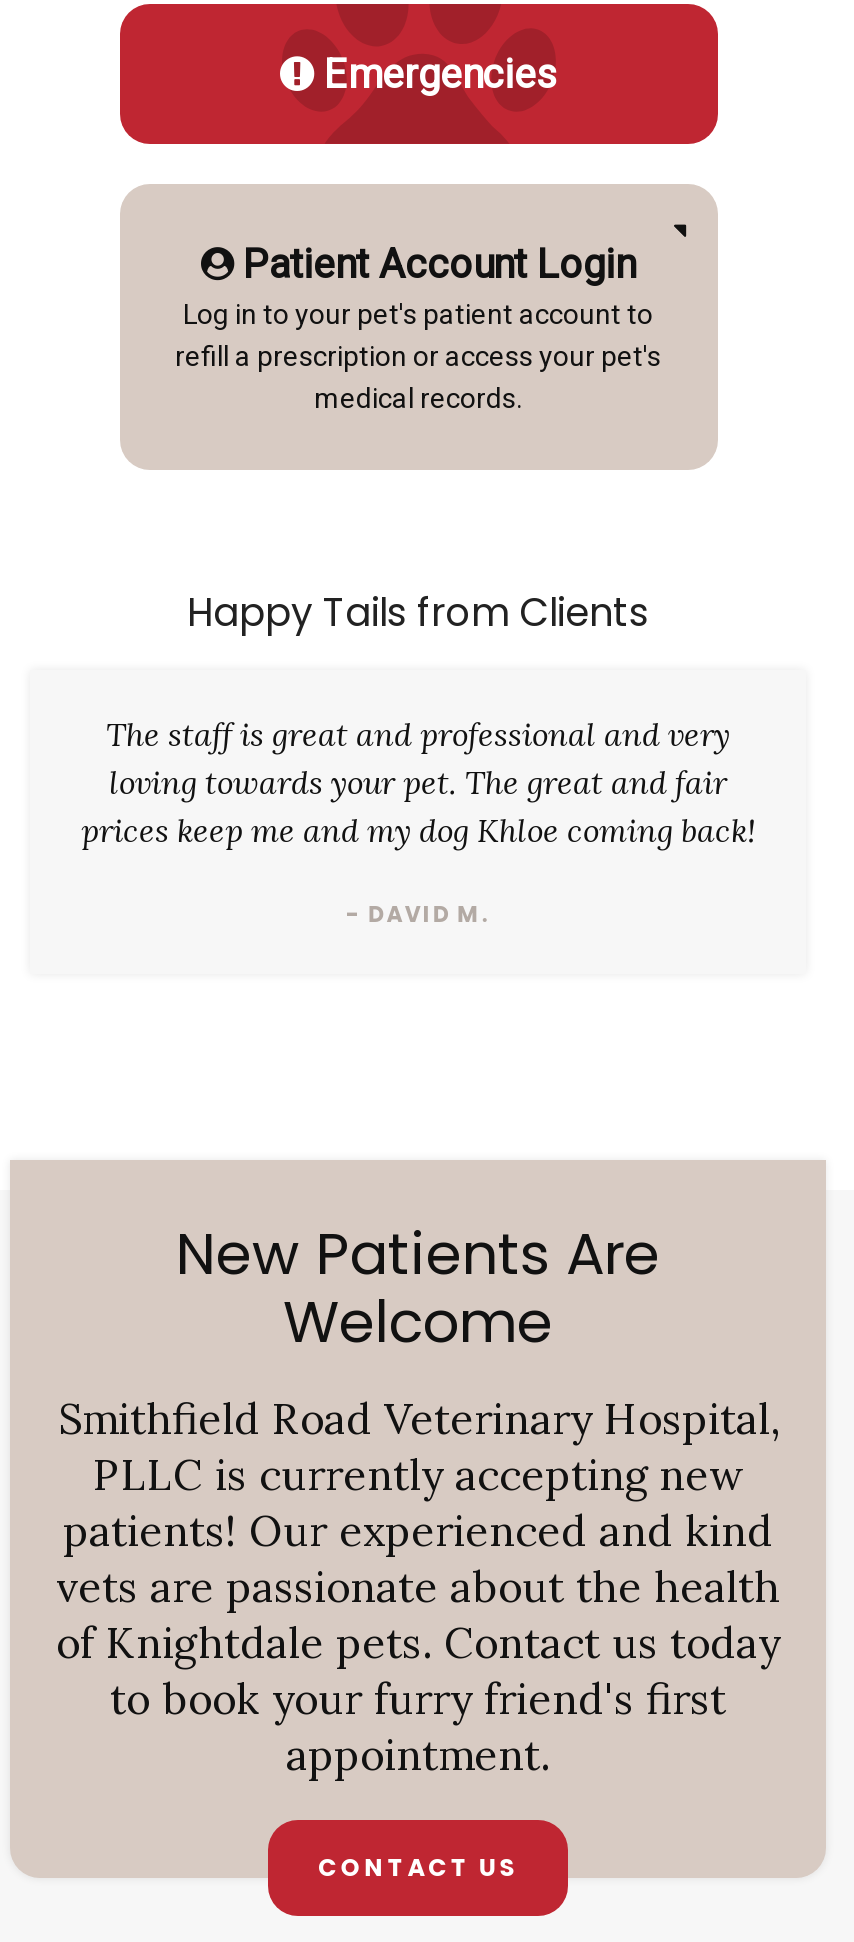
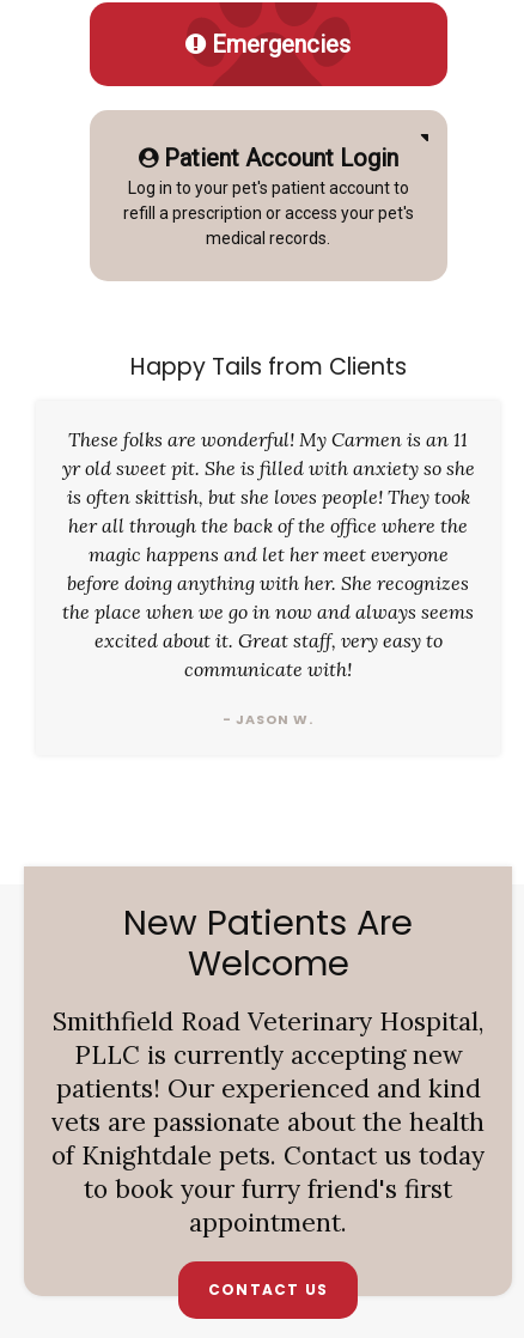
[81,713,755,849] The staff is great and professional and very | loving towards your pet. The great and fair | prices keep me and my dog Khloe coming back! -> [62,427,474,681] These folks are wonderful! My Carmen is an 11 | yr old sweet pit. She is filled with anxiety so she | is often skittish, but she loves people! They took | her all through the back of the office where the | magic happens and let her meet everyone | before doing anything with her. She recognizes | the place when we go in now and always seems | excited about it. Great staff, very easy to | communicate with!
[346,897,490,929] - DAVID M. -> [222,709,314,728] - JASON W.

